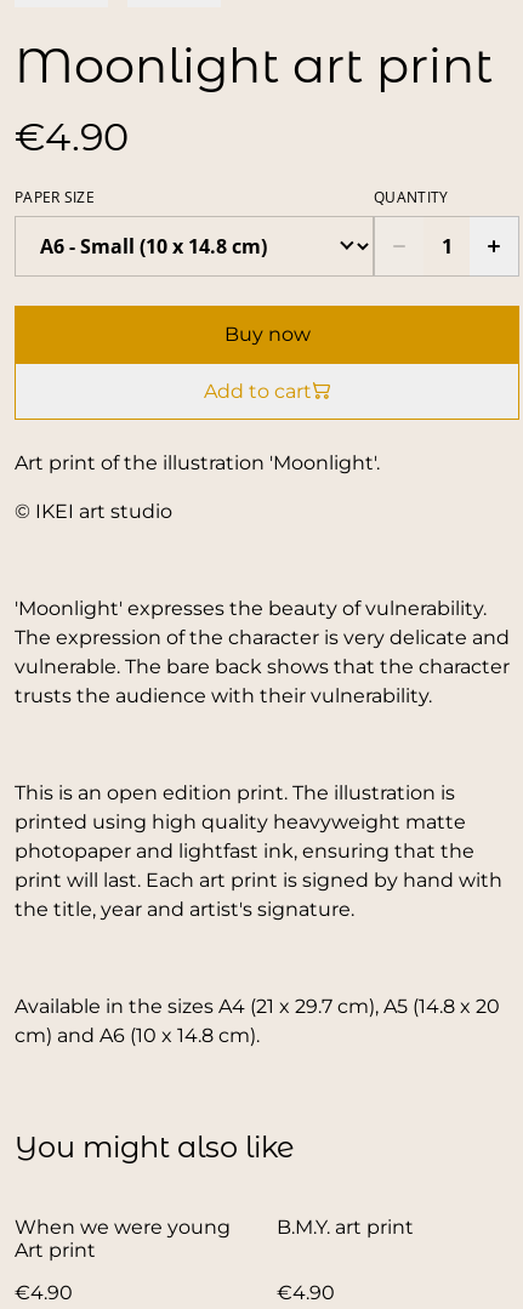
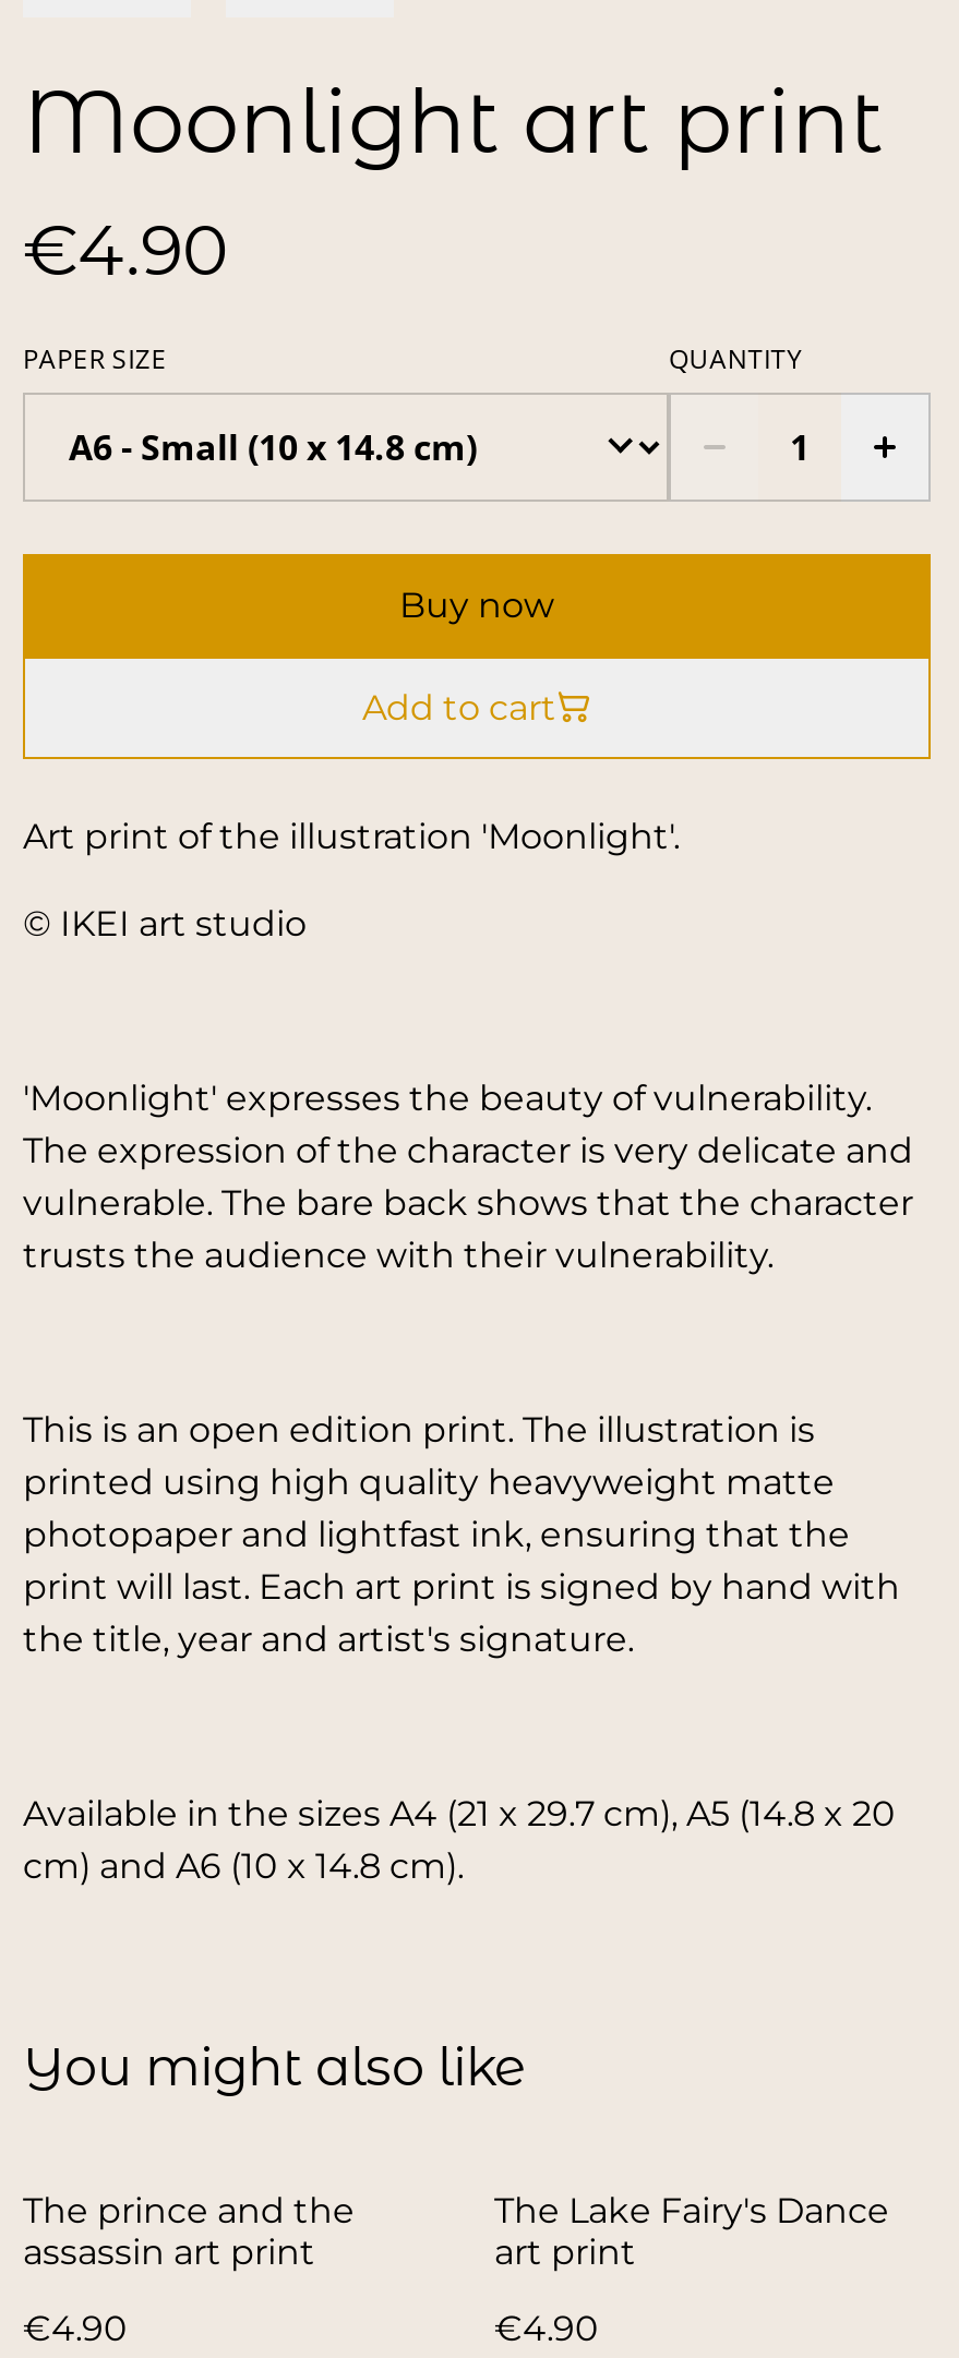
[15,1215,231,1262] When we were young | Art print -> [23,2190,355,2273] The prince and the | assassin art print
[277,1215,414,1239] B.M.Y. art print -> [494,2190,889,2273] The Lake Fairy's Dance | art print

